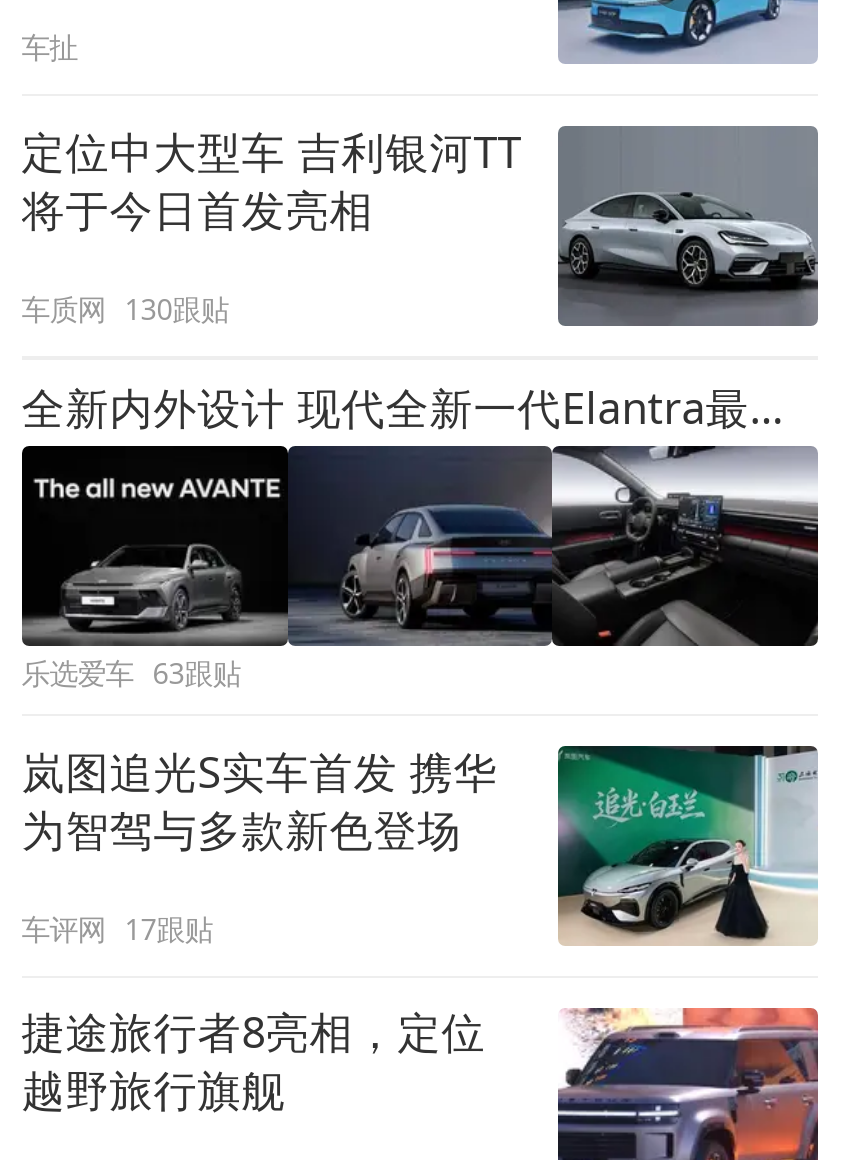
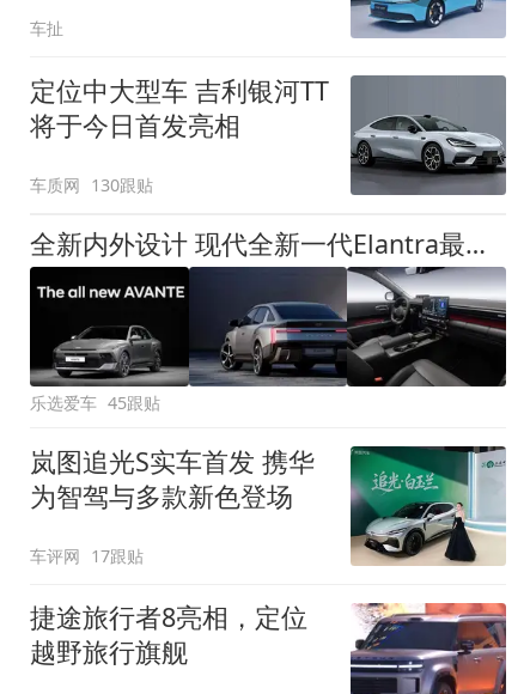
[21,655,241,693] 乐选爱车 63跟贴 -> [30,392,161,415] 乐选爱车 45跟贴

